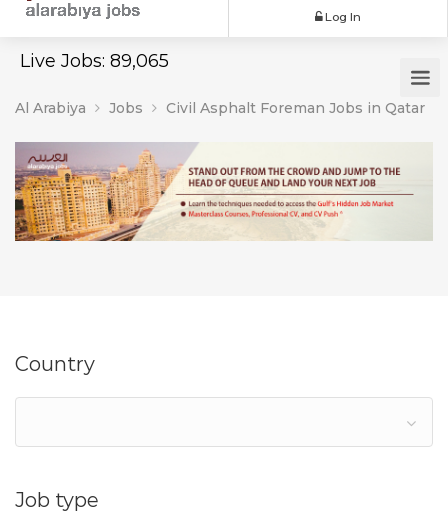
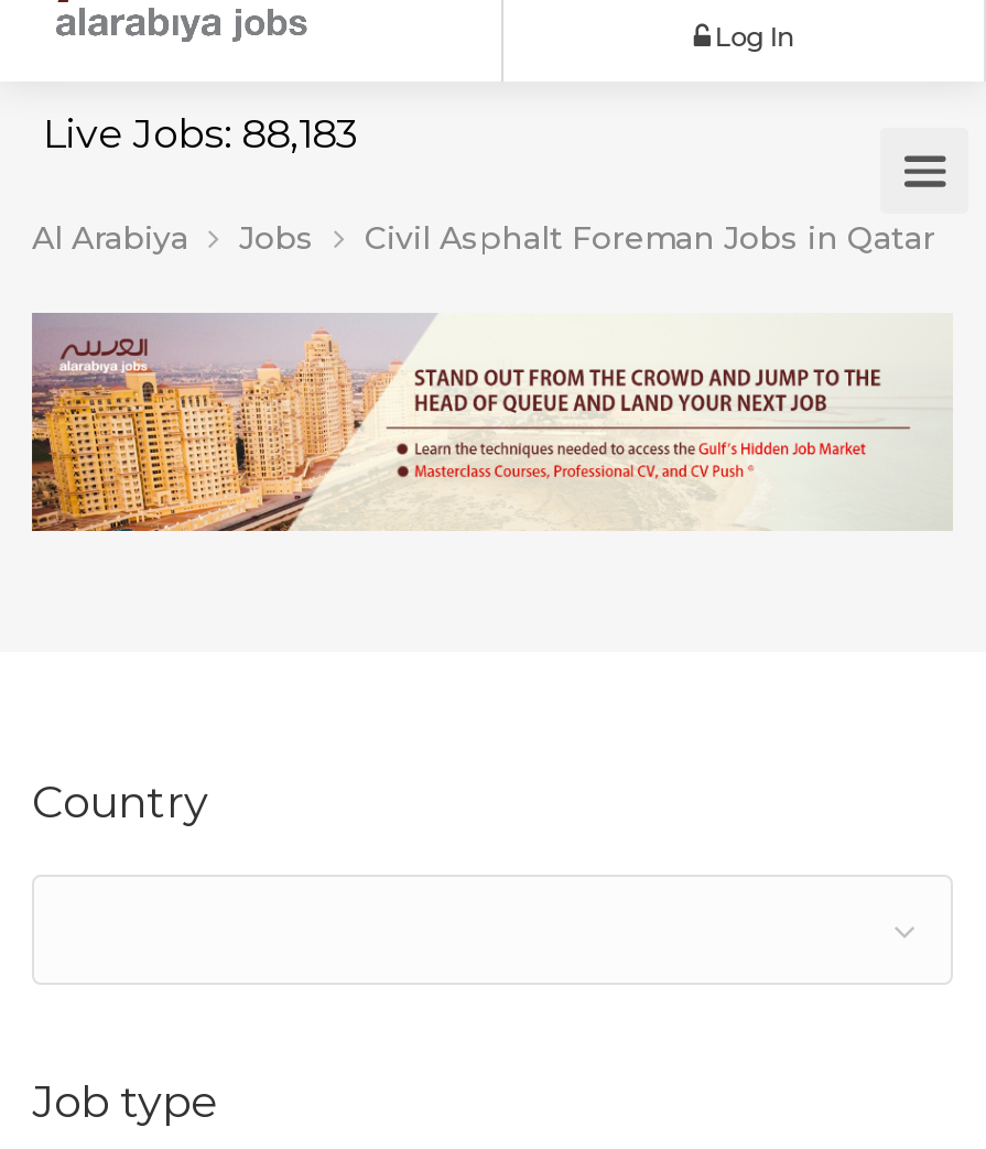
[20,50,169,72] Live Jobs: 89,065 -> [43,110,360,159] Live Jobs: 88,183

